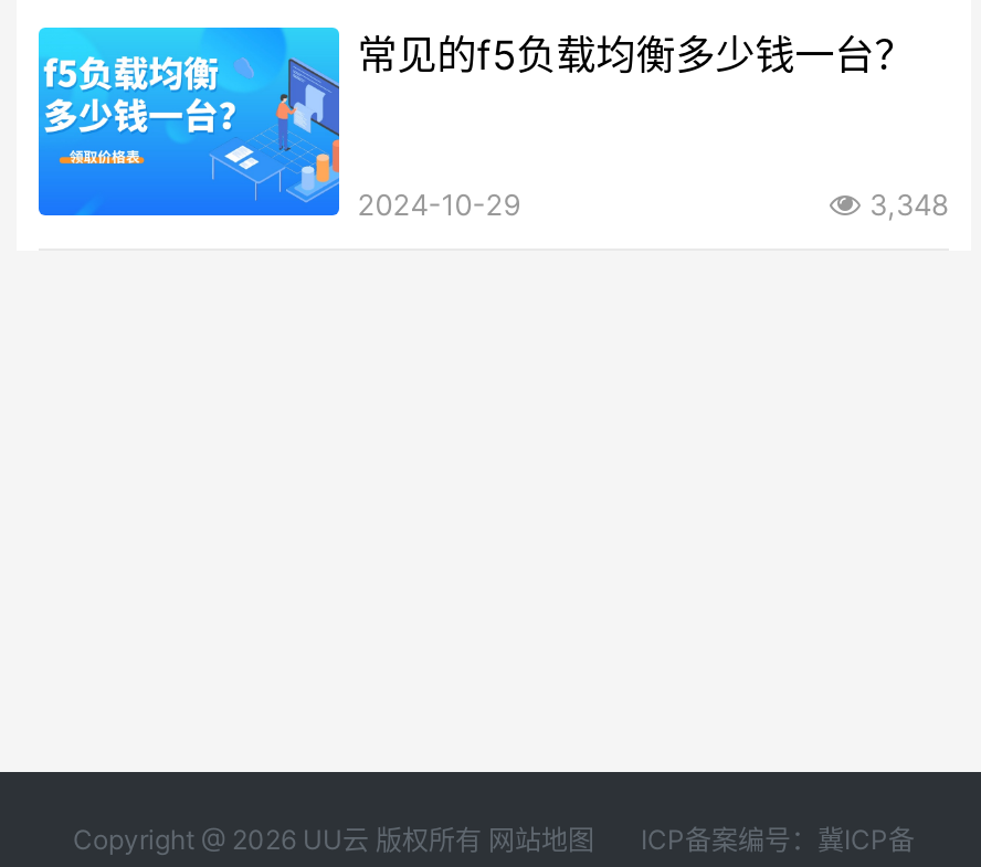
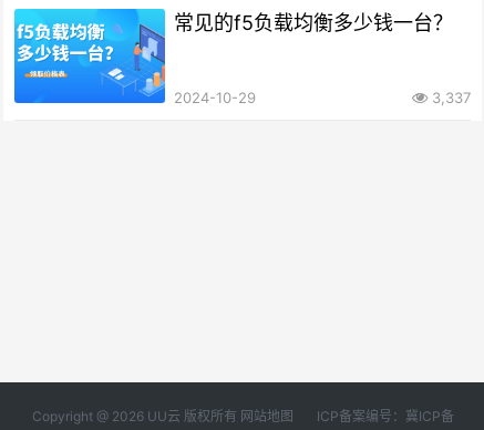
[861,186,949,222] 3,348 -> [428,89,471,106] 3,337

